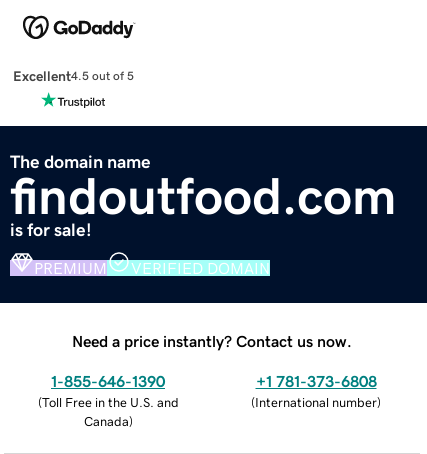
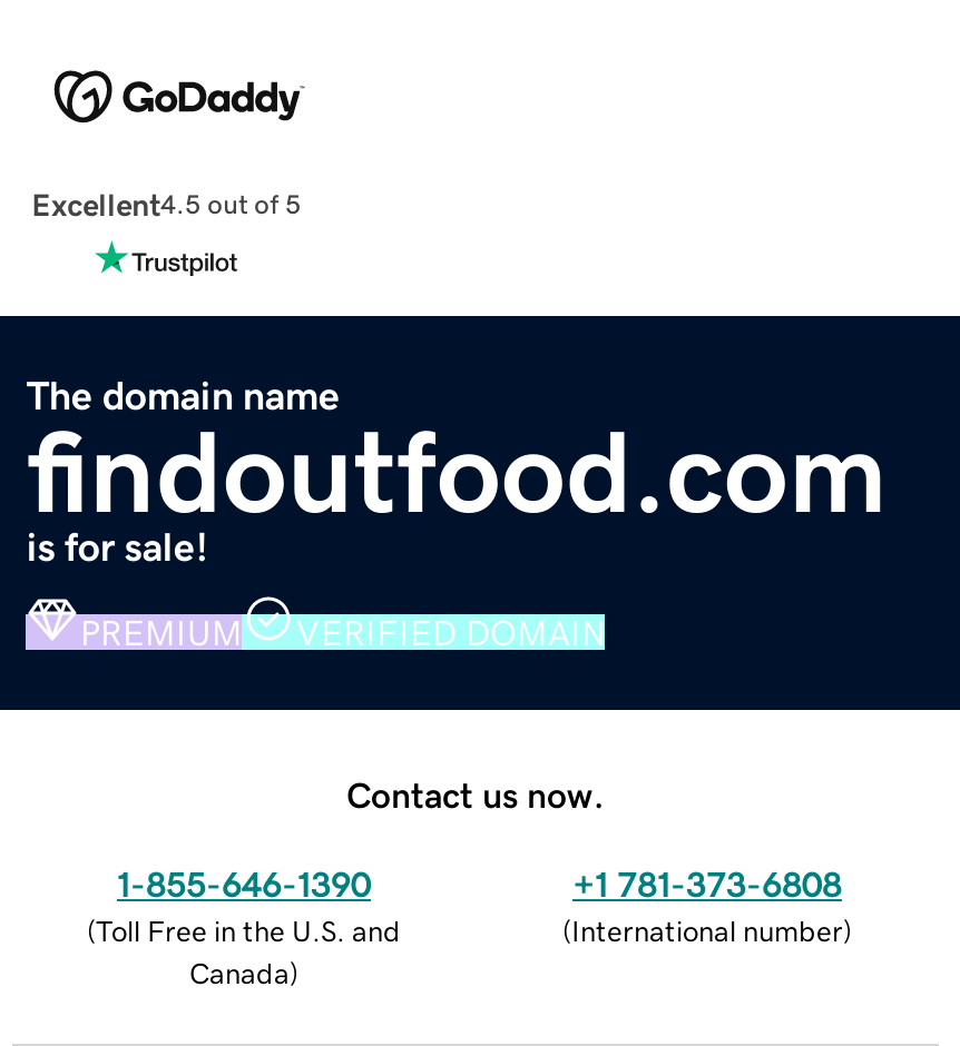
[72,333,352,349] Need a price instantly? Contact us now. -> [346,776,605,811] Contact us now.

